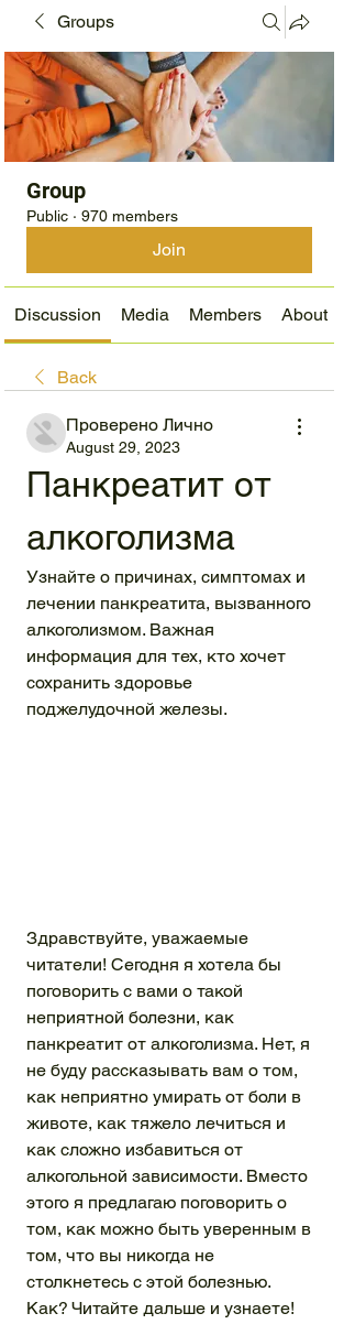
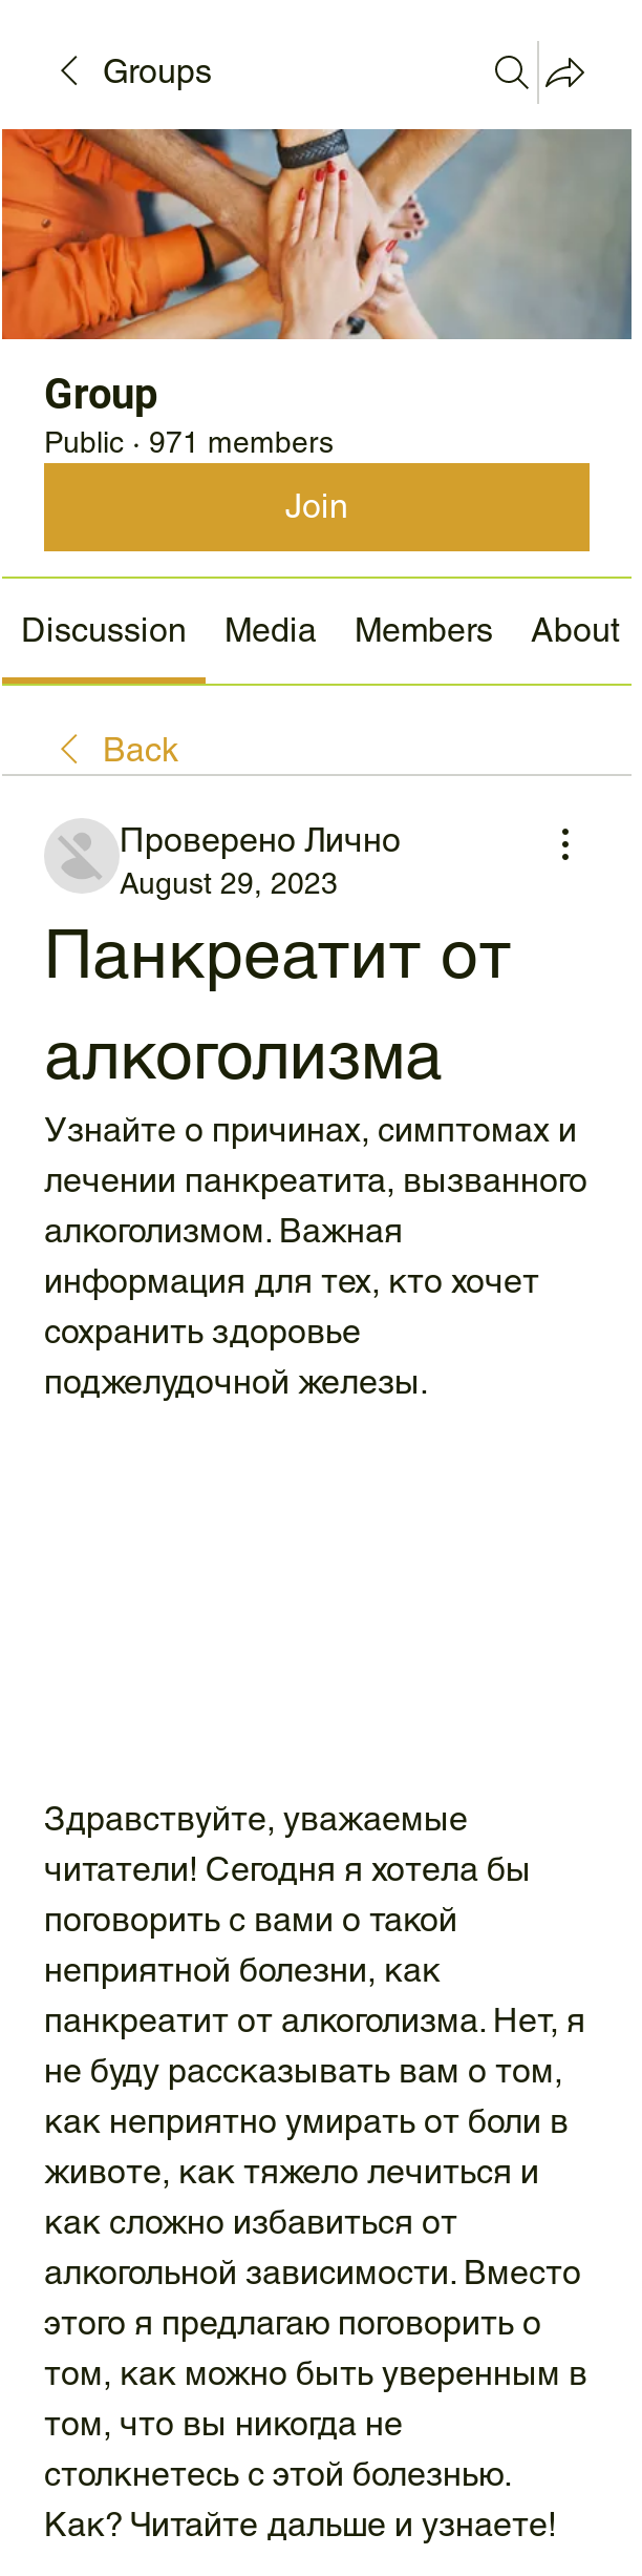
[26,207,178,225] Public · 970 members -> [44,425,334,459] Public · 971 members

